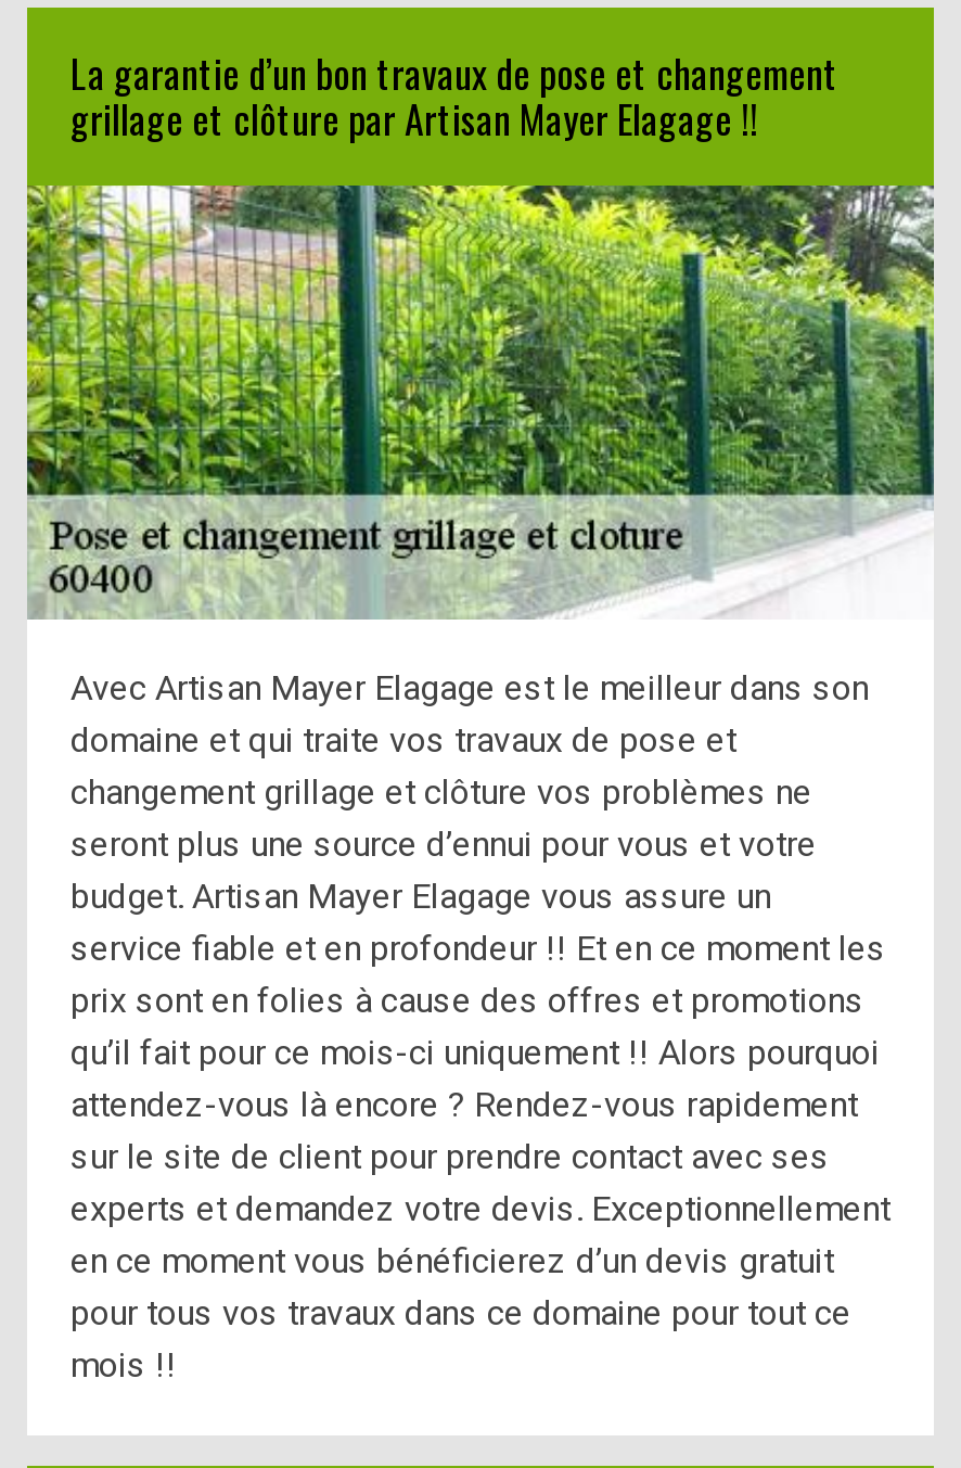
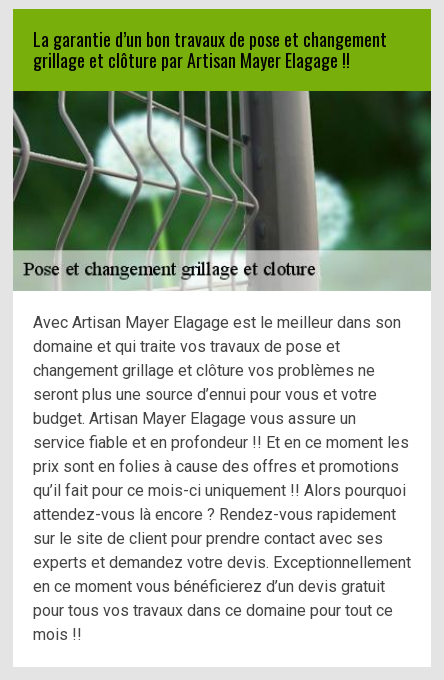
[25,183,936,620] [image] -> [12,90,432,291] [image]

